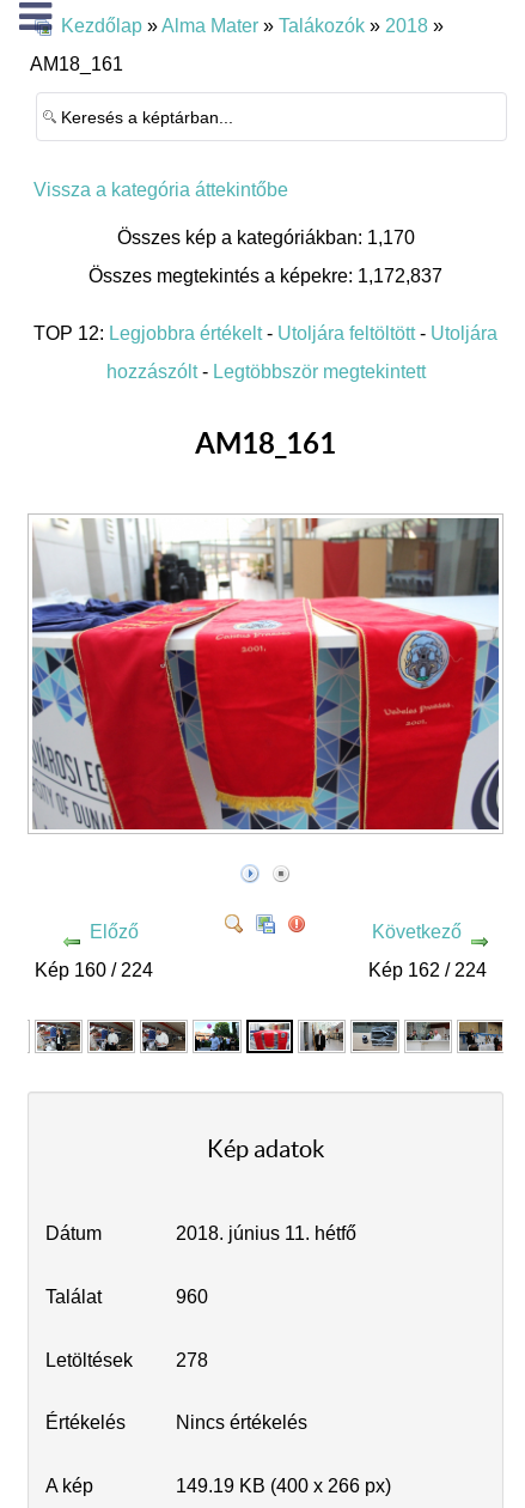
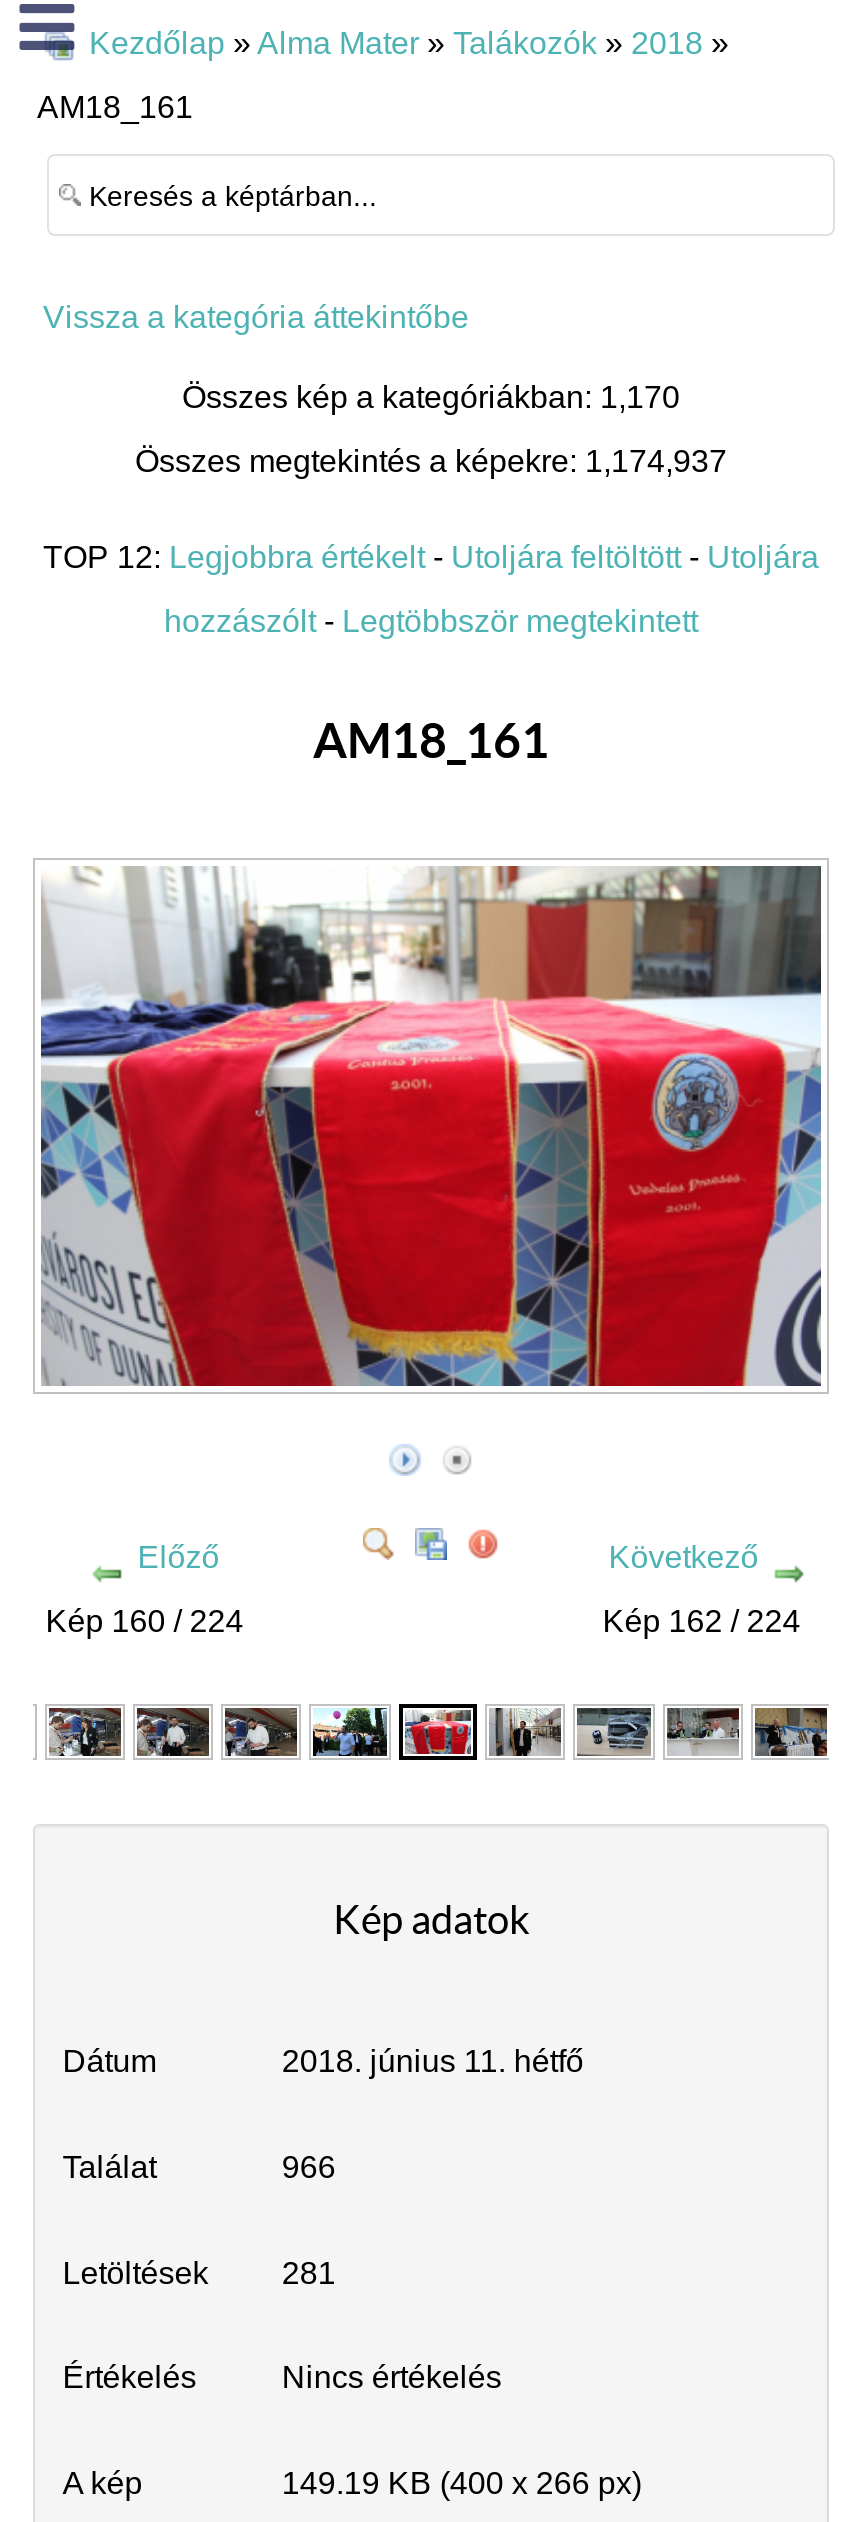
[88,266,442,287] Összes megtekintés a képekre: 1,172,837 -> [135,445,727,479] Összes megtekintés a képekre: 1,174,937
[176,1286,209,1307] 960 -> [282,2150,336,2184] 966
[176,1350,209,1370] 278 -> [282,2255,336,2289] 281

